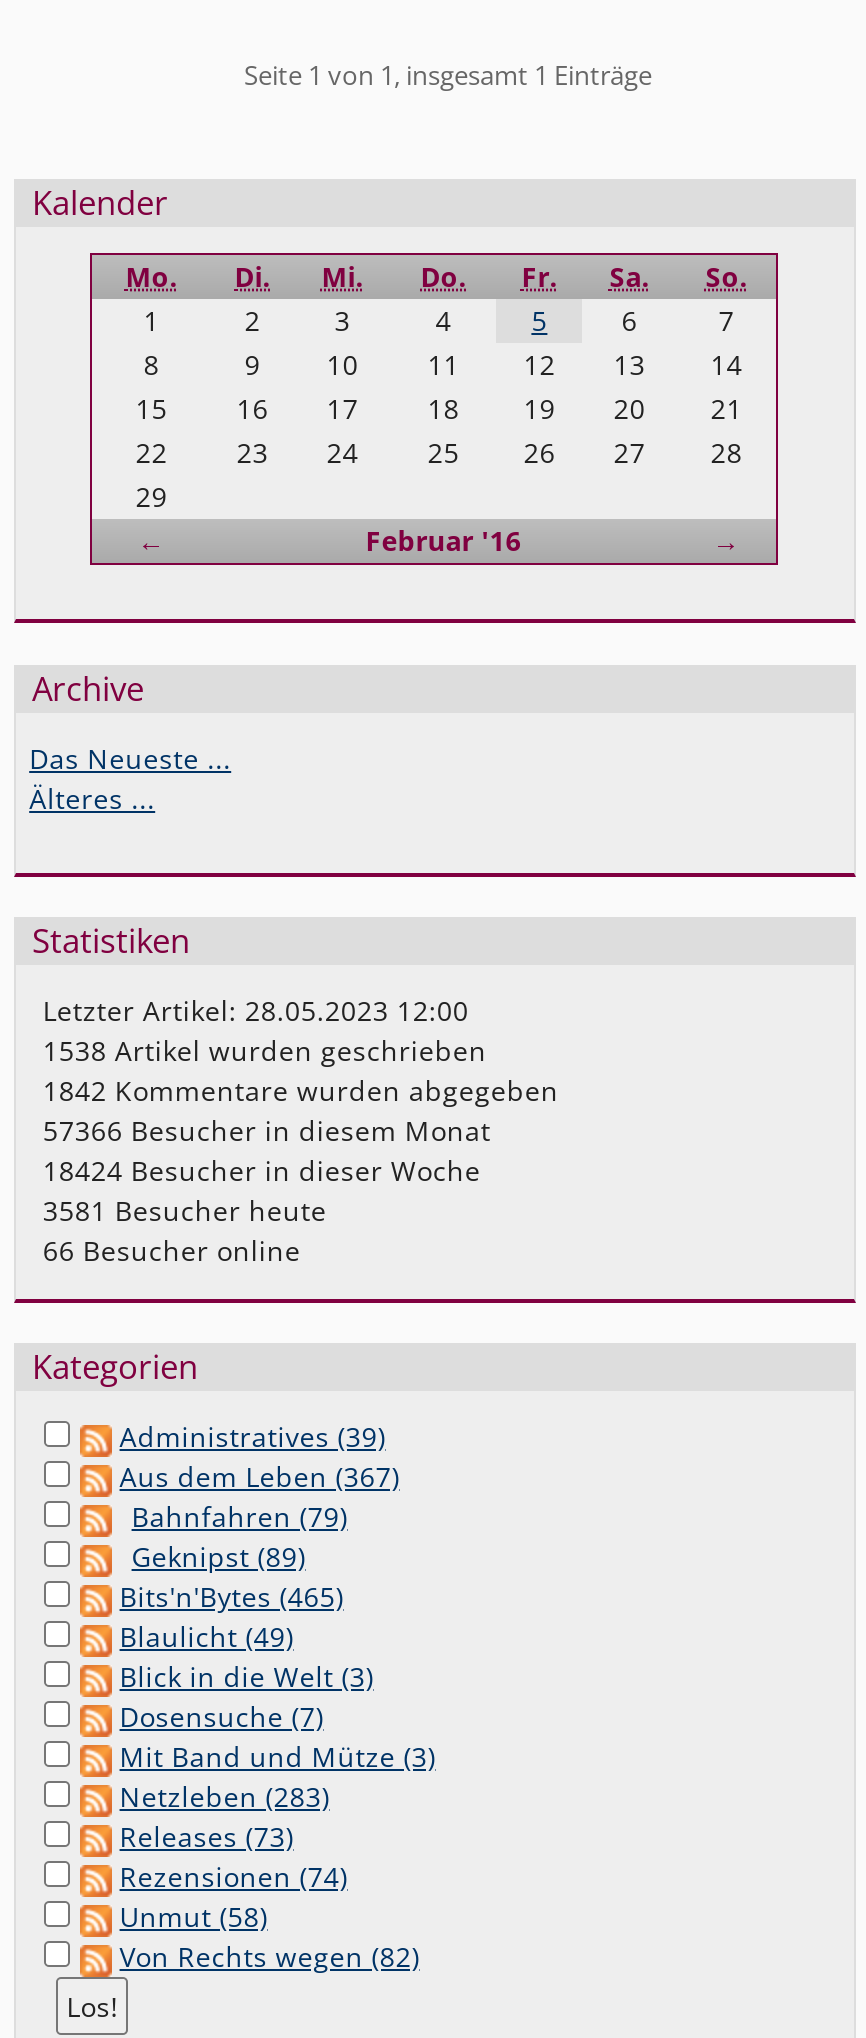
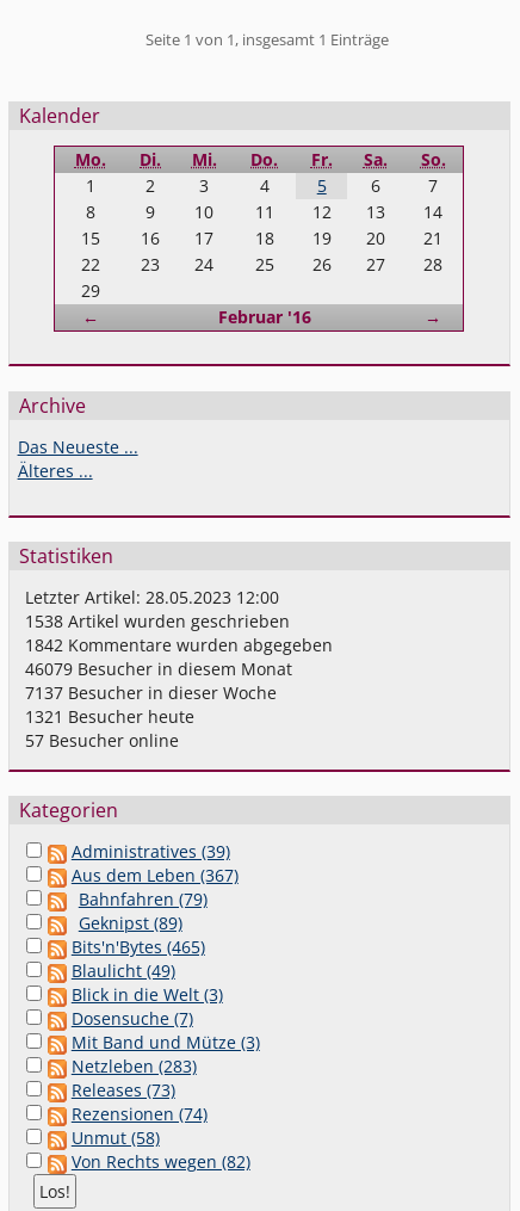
[43,1112,491,1150] 57366 Besucher in diesem Monat -> [26,658,293,680] 46079 Besucher in diesem Monat
[43,1152,481,1190] 18424 Besucher in dieser Woche -> [26,682,277,704] 7137 Besucher in dieser Woche
[43,1192,327,1230] 3581 Besucher heute -> [26,705,195,728] 1321 Besucher heute
[43,1232,301,1270] 66 Besucher online -> [26,729,179,752] 57 Besucher online

